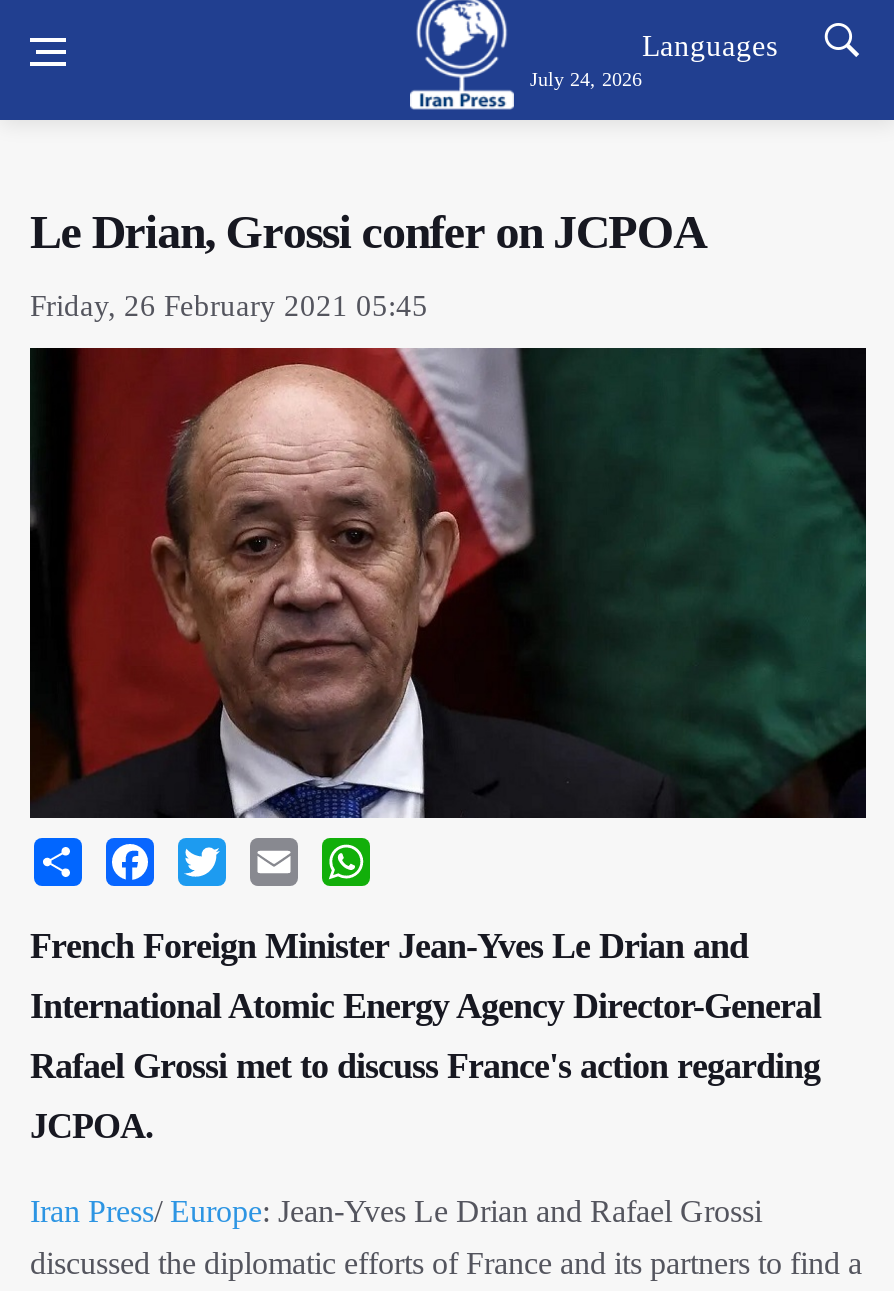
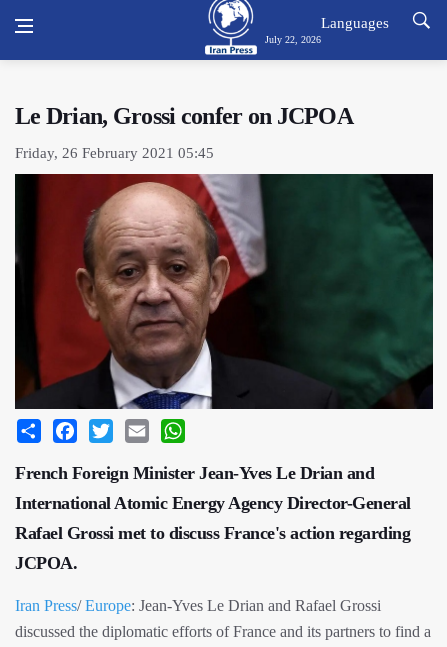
[530,68,642,90] July 24, 2026 -> [265,34,321,45] July 22, 2026

